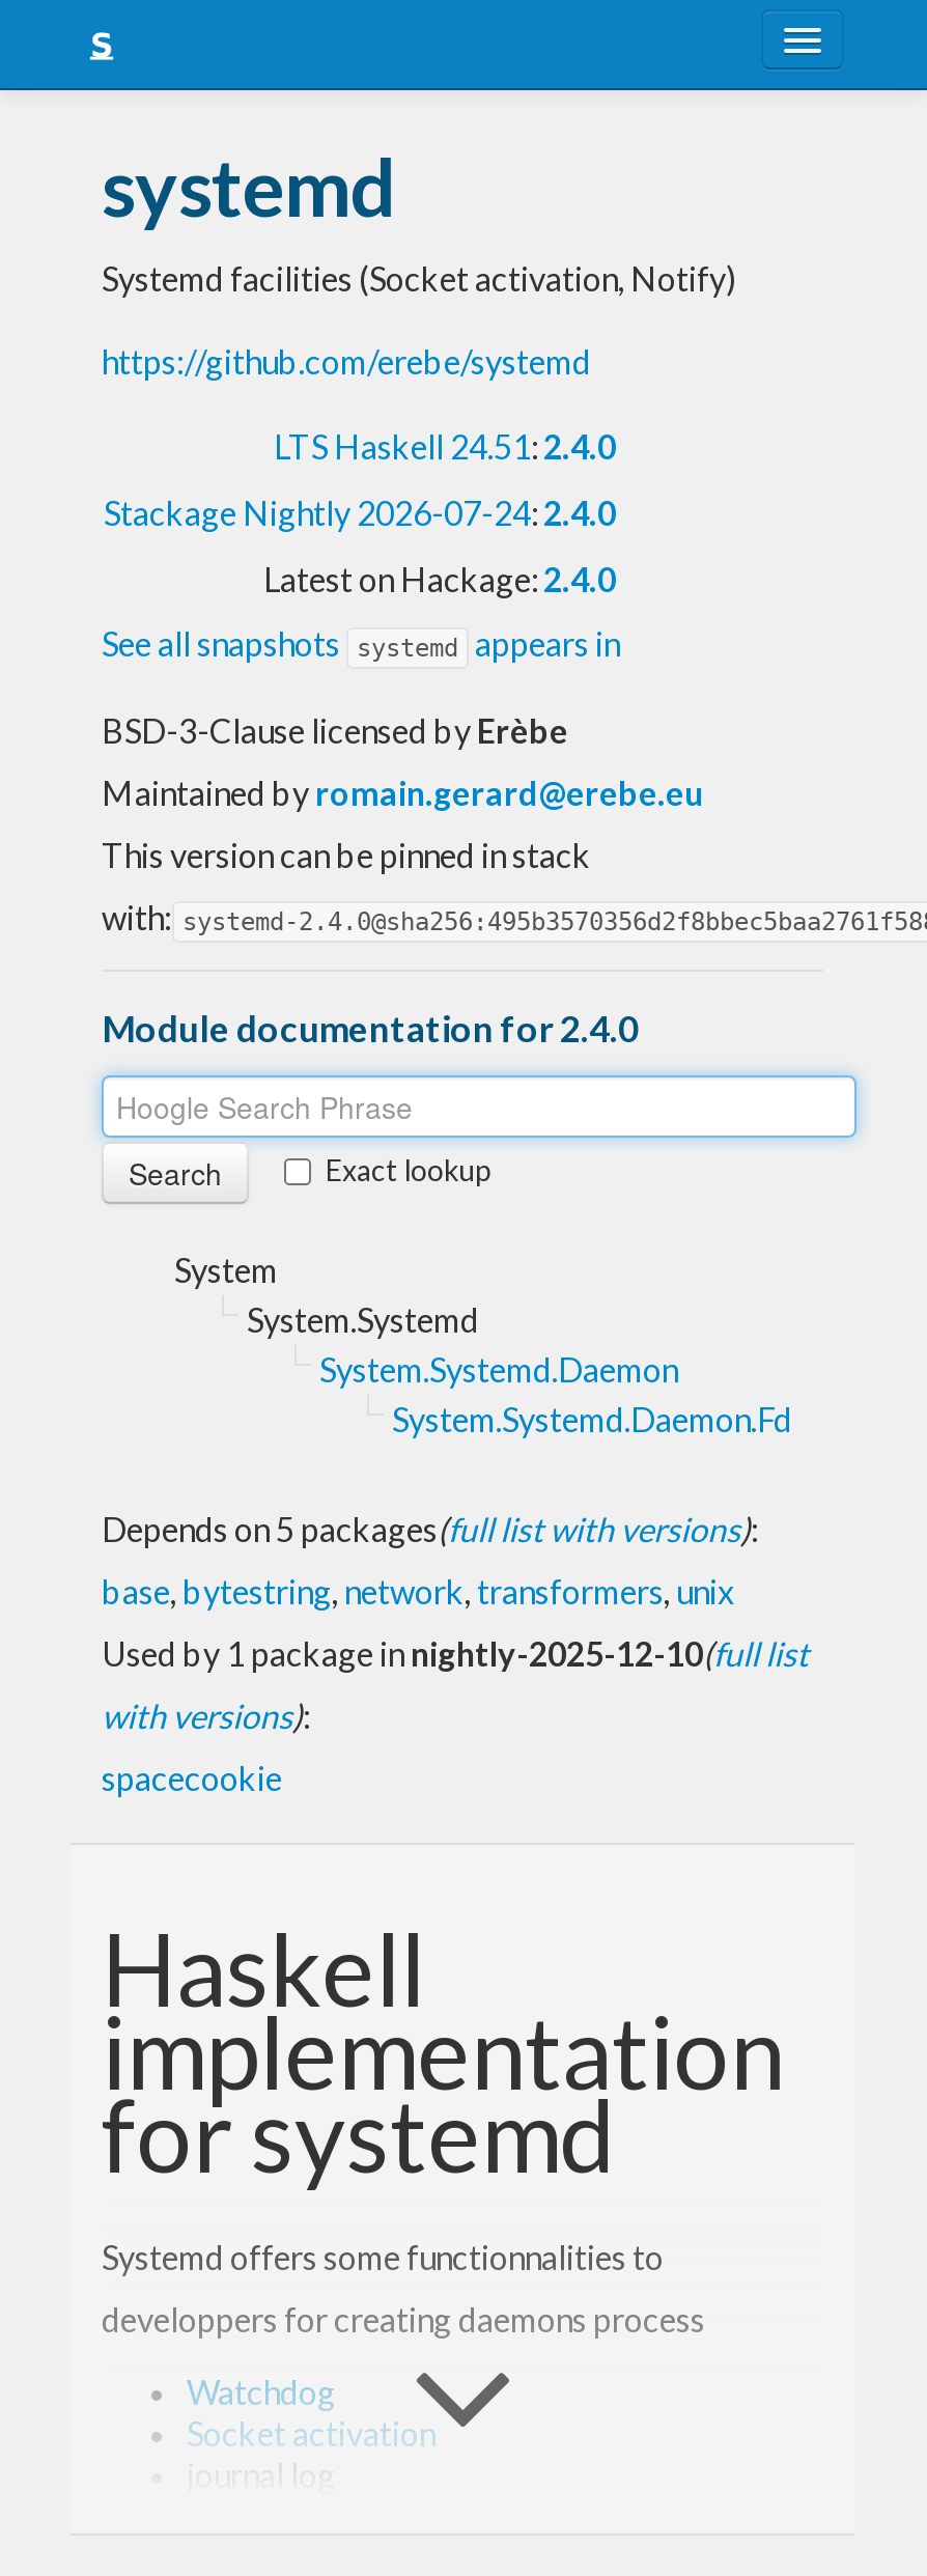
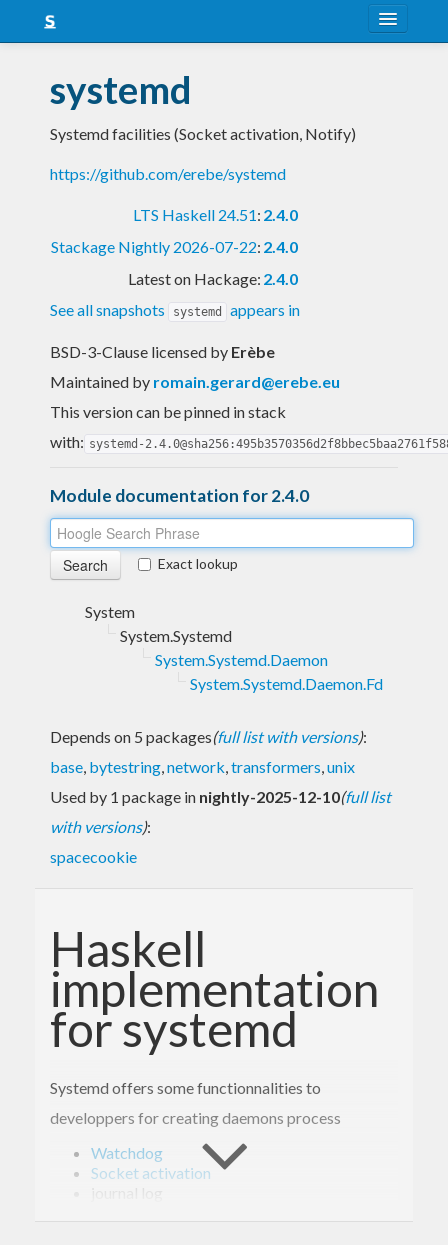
[104,492,616,532] Stackage Nightly 2026-07-24: 2.4.0 -> [51,237,298,256] Stackage Nightly 2026-07-22: 2.4.0

